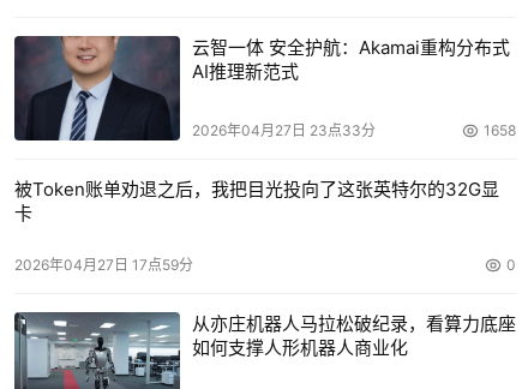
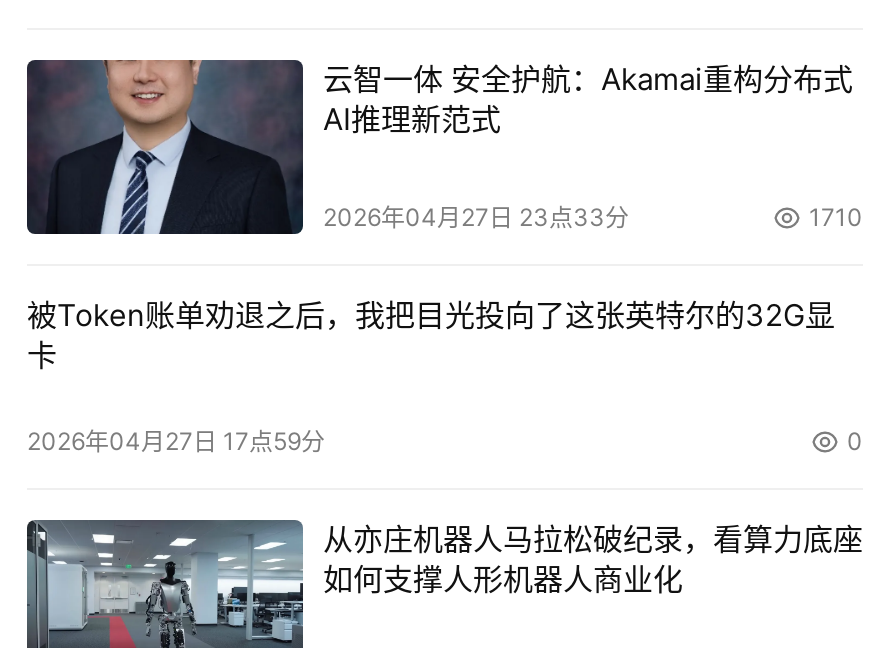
[484,121,516,139] 1658 -> [809,201,863,231] 1710

